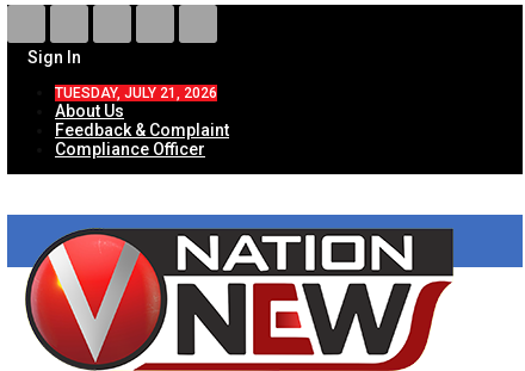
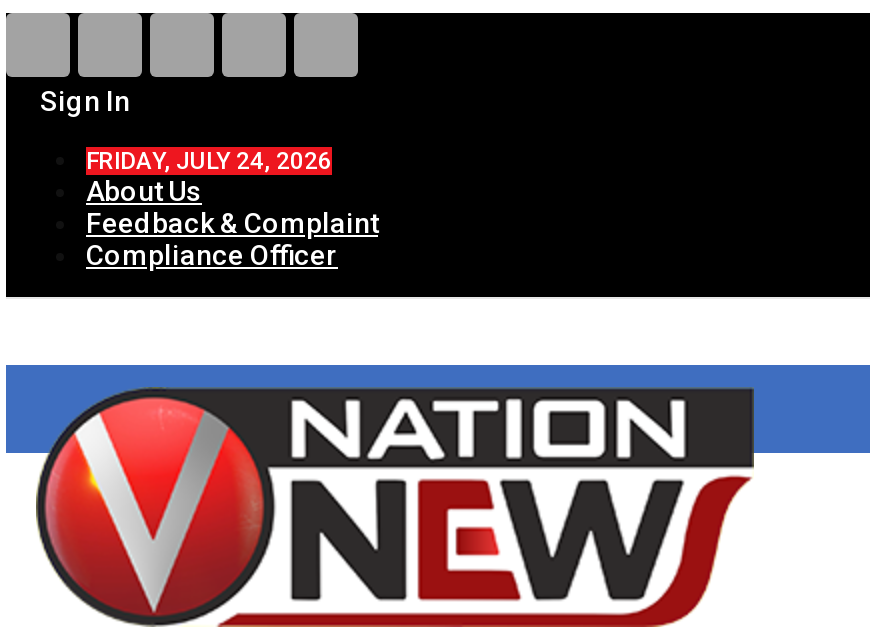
[55,85,217,101] TUESDAY, JULY 21, 2026 -> [86,147,332,175] FRIDAY, JULY 24, 2026

